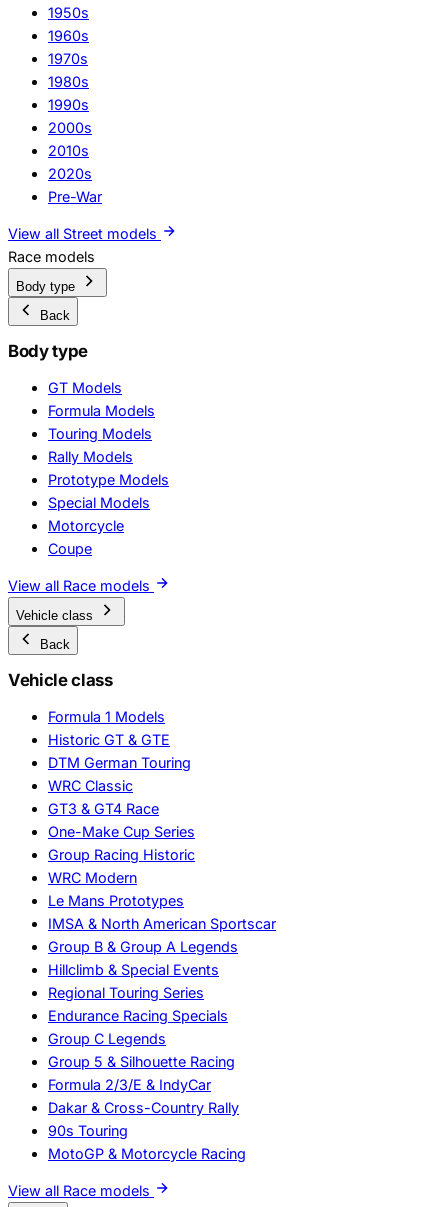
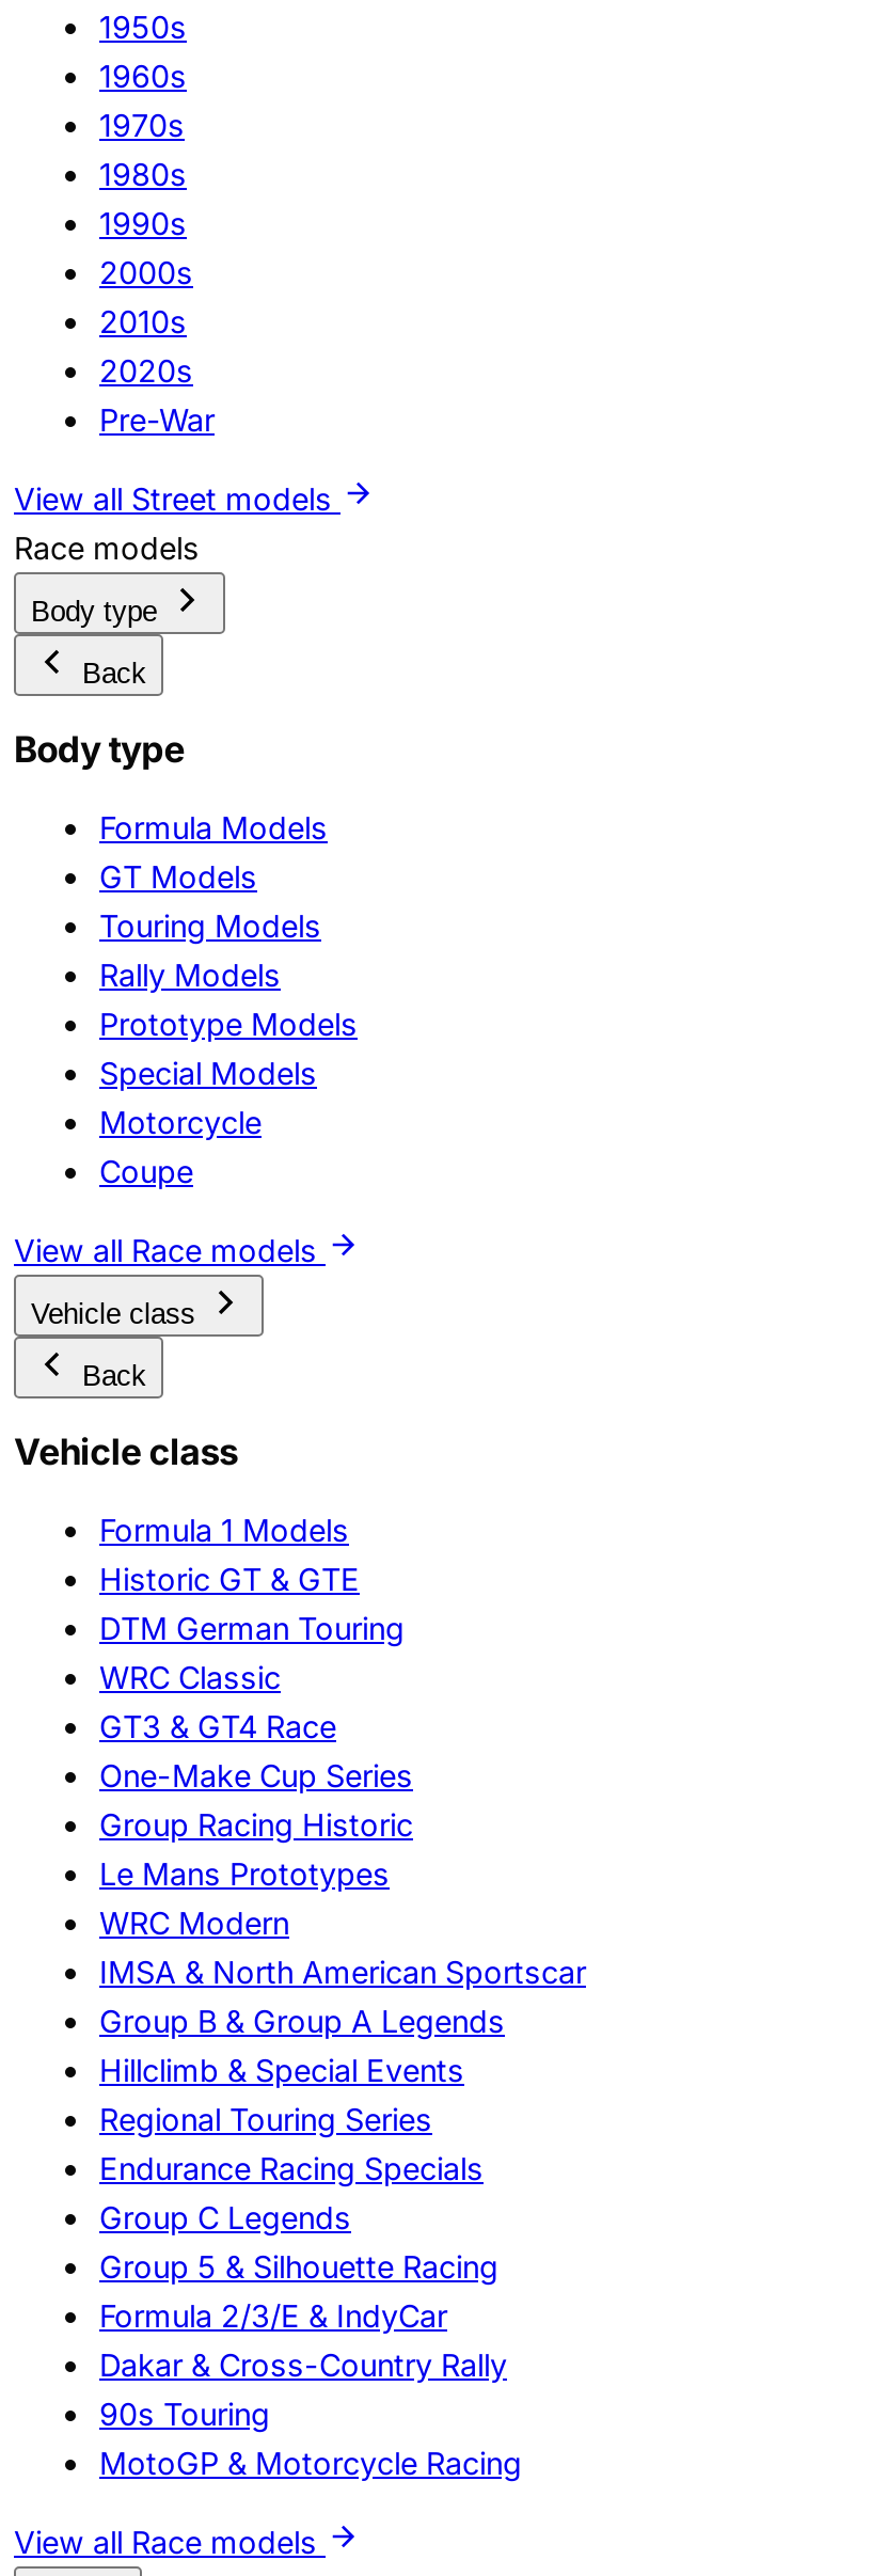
moved [48,379,122,396] -> [99,858,257,894]: GT Models
moved [48,402,155,419] -> [99,809,328,845]: Formula Models
moved [48,869,137,886] -> [99,1904,289,1940]: WRC Modern
moved [48,892,184,909] -> [99,1855,390,1891]: Le Mans Prototypes

